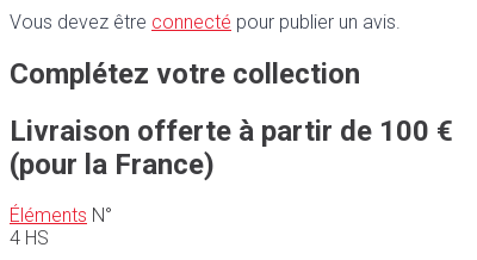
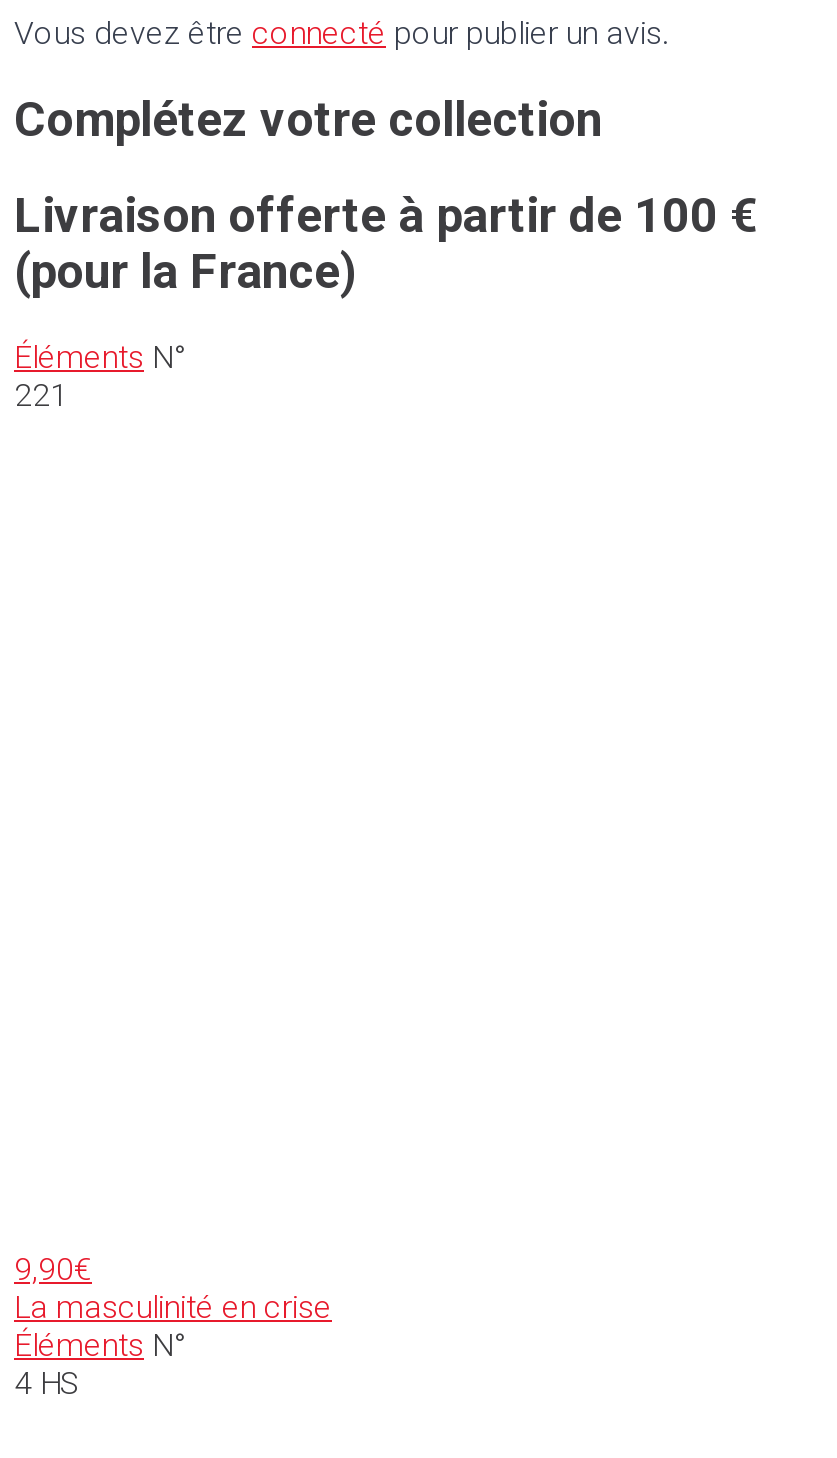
none -> [14,377,68,415] 221
none -> [14,1251,332,1365] 9,90€ | La masculinité en crise | Éléments N°

